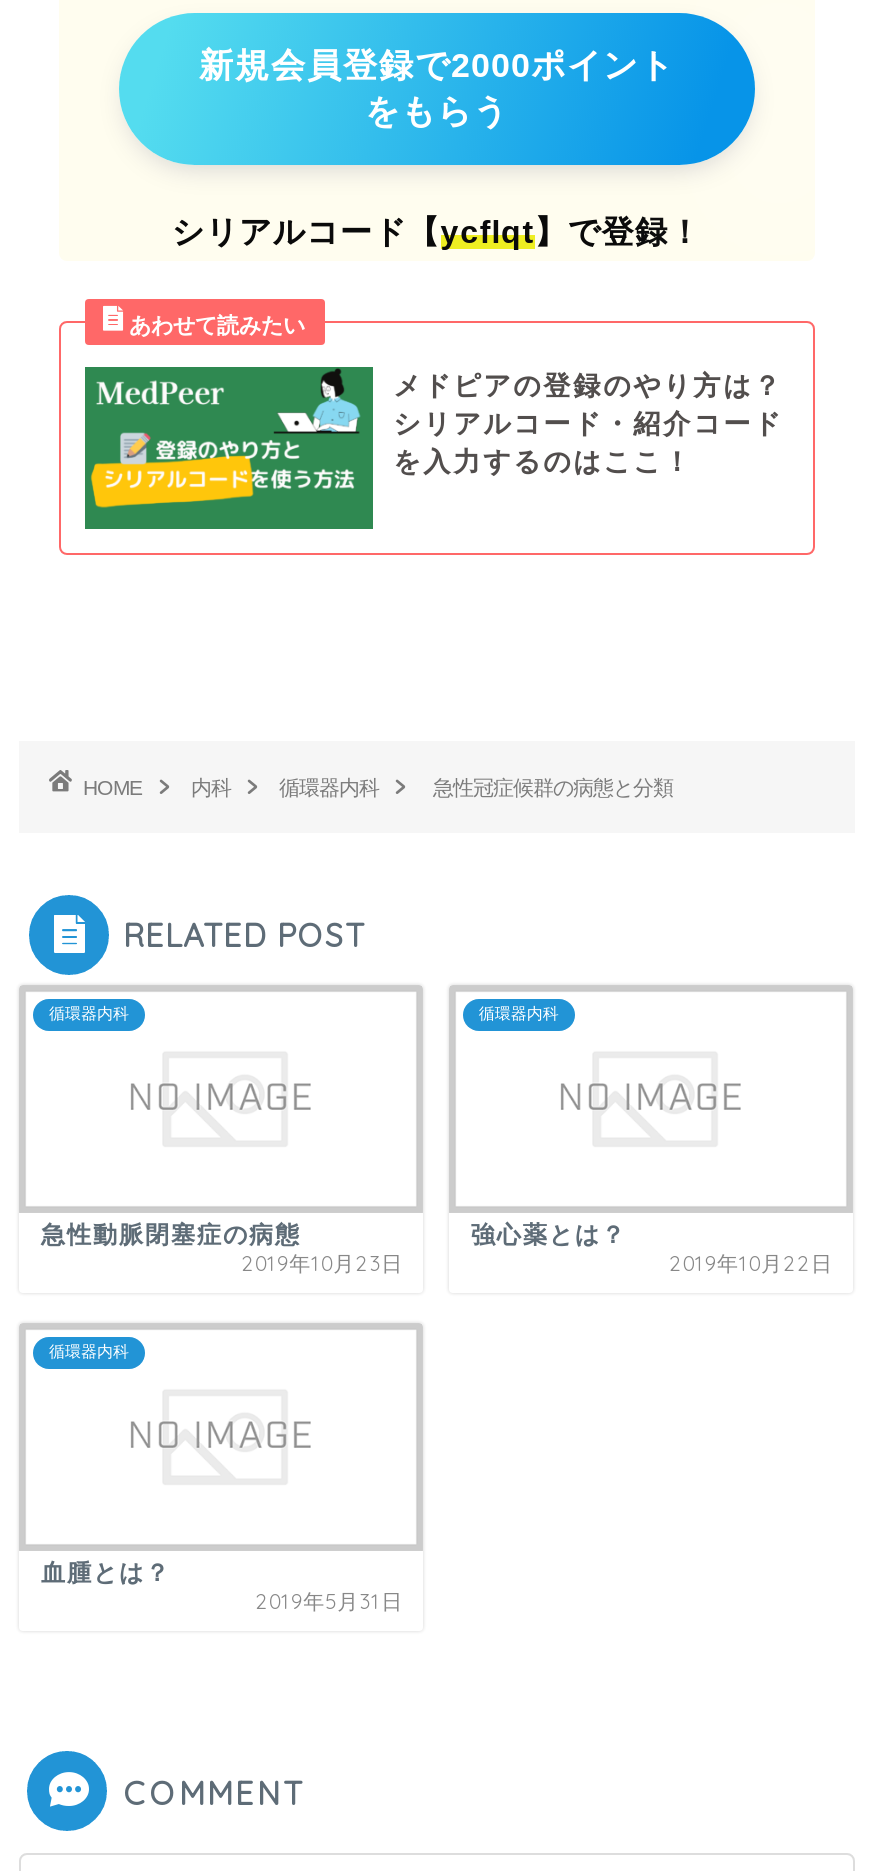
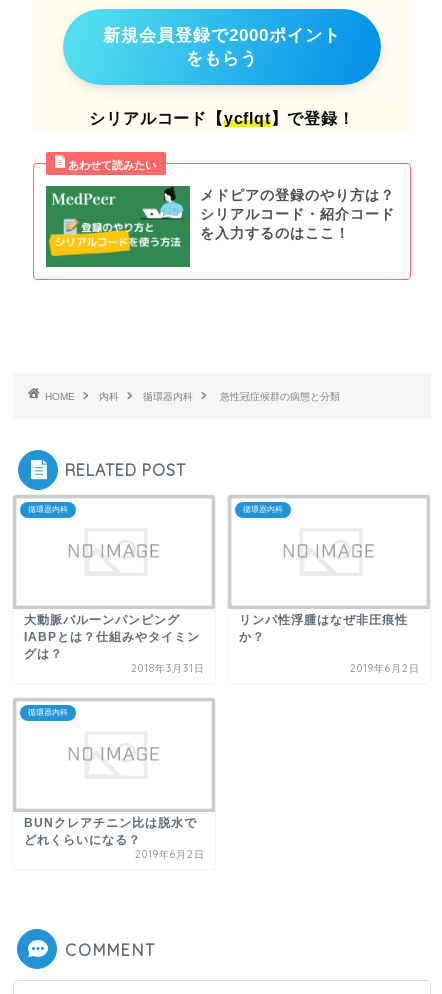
[41,1221,403,1277] 急性動脈閉塞症の病態 | 2019年10月23日 -> [24,613,205,675] 大動脈バルーンパンピング | IABPとは？仕組みやタイミン | グは？ | 2018年3月31日
[471,1221,833,1277] 強心薬とは？ | 2019年10月22日 -> [239,613,420,675] リンパ性浮腫はなぜ非圧痕性 | か？ | 2019年6月2日
[41,1559,403,1615] 血腫とは？ | 2019年5月31日 -> [24,816,205,861] BUNクレアチニン比は脱水で | どれくらいになる？ | 2019年6月2日

